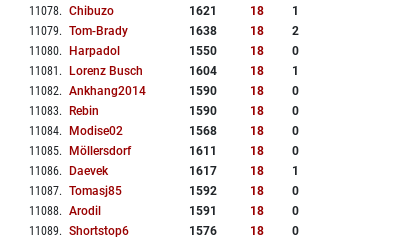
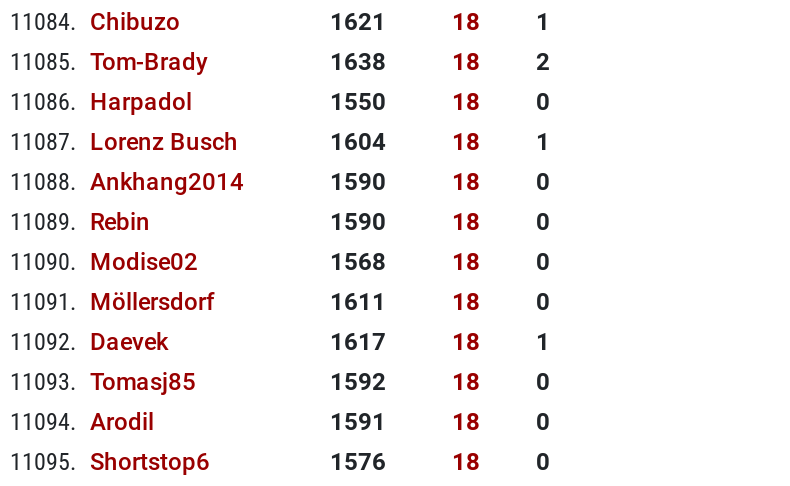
[29,4,114,18] 11078. Chibuzo -> [10,8,180,36] 11084. Chibuzo
[29,24,128,38] 11079. Tom-Brady -> [10,48,208,76] 11085. Tom-Brady
[29,44,120,58] 11080. Harpadol -> [10,88,192,116] 11086. Harpadol
[29,64,143,78] 11081. Lorenz Busch -> [10,128,238,156] 11087. Lorenz Busch
[29,84,146,98] 11082. Ankhang2014 -> [10,168,244,196] 11088. Ankhang2014
[29,104,99,118] 11083. Rebin -> [10,208,150,236] 11089. Rebin
[29,124,123,138] 11084. Modise02 -> [10,248,198,276] 11090. Modise02
[29,144,131,158] 11085. Möllersdorf -> [10,288,214,316] 11091. Möllersdorf
[29,164,108,178] 11086. Daevek -> [10,328,168,356] 11092. Daevek
[29,184,122,198] 11087. Tomasj85 -> [10,368,196,396] 11093. Tomasj85
[29,204,101,218] 11088. Arodil -> [10,408,154,436] 11094. Arodil
[29,224,129,238] 11089. Shortstop6 -> [10,448,210,476] 11095. Shortstop6

